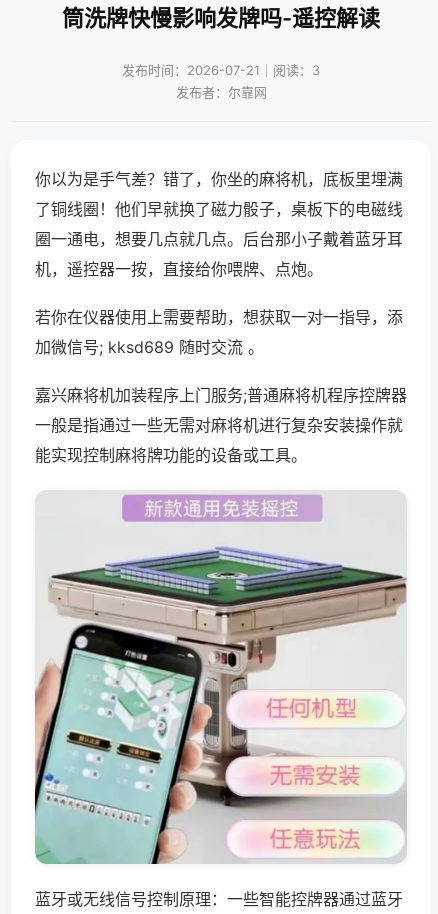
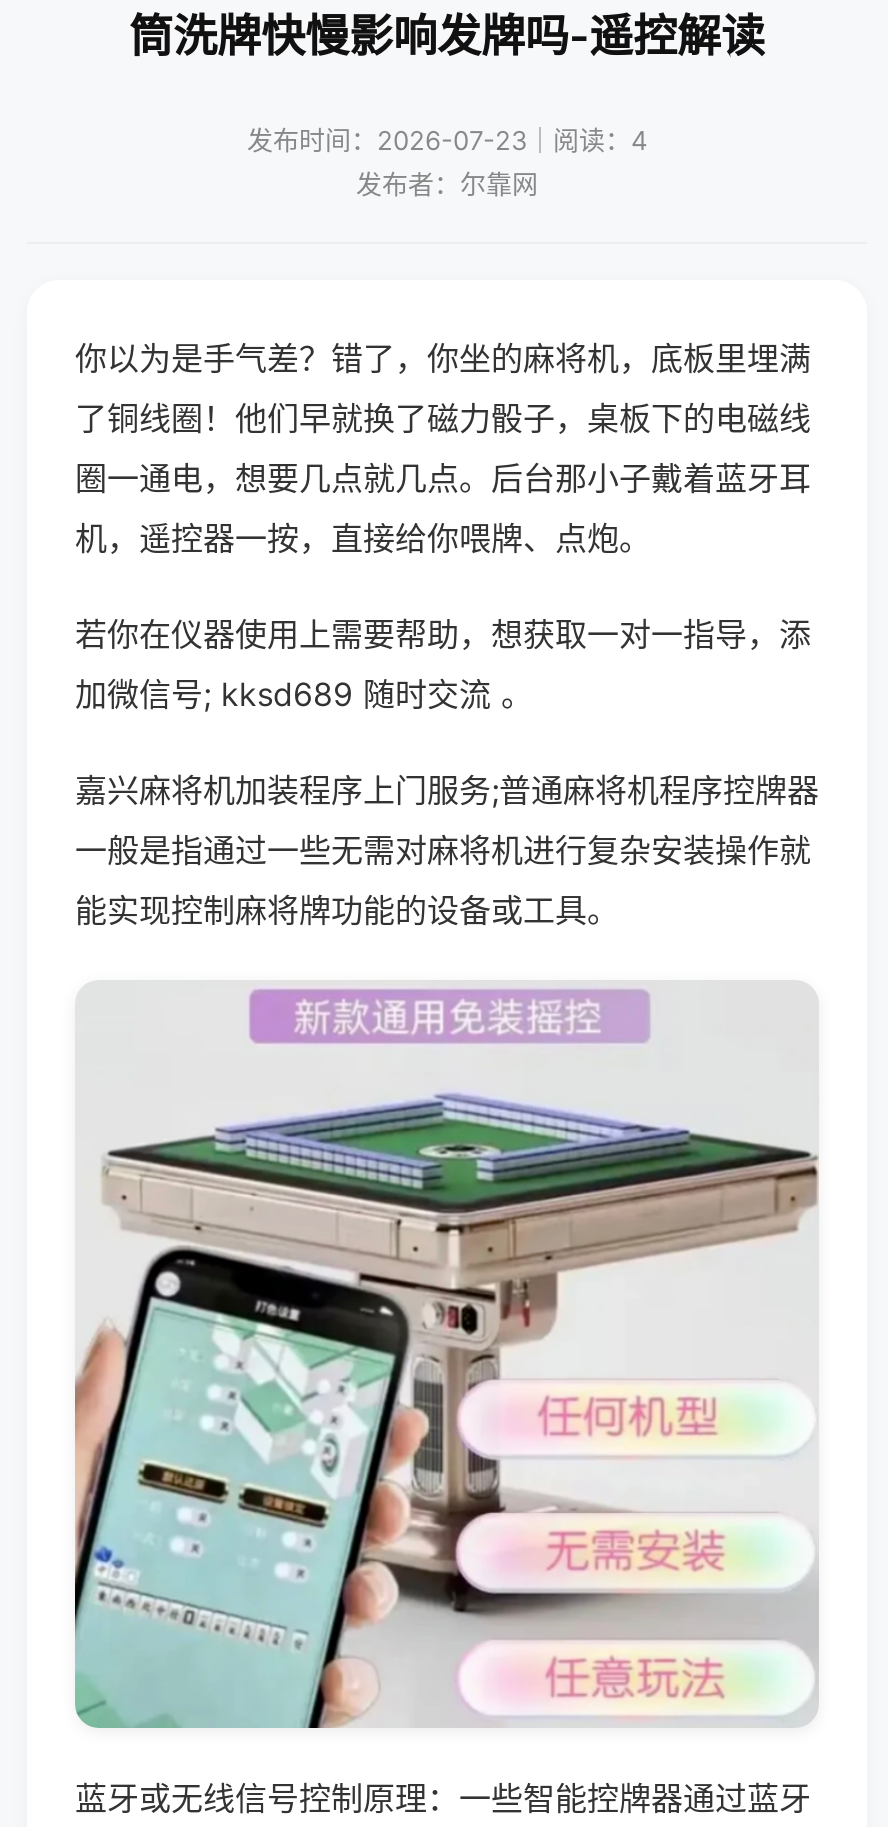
[122,62,320,78] 发布时间：2026-07-21｜阅读：3 -> [247,124,647,156] 发布时间：2026-07-23｜阅读：4

